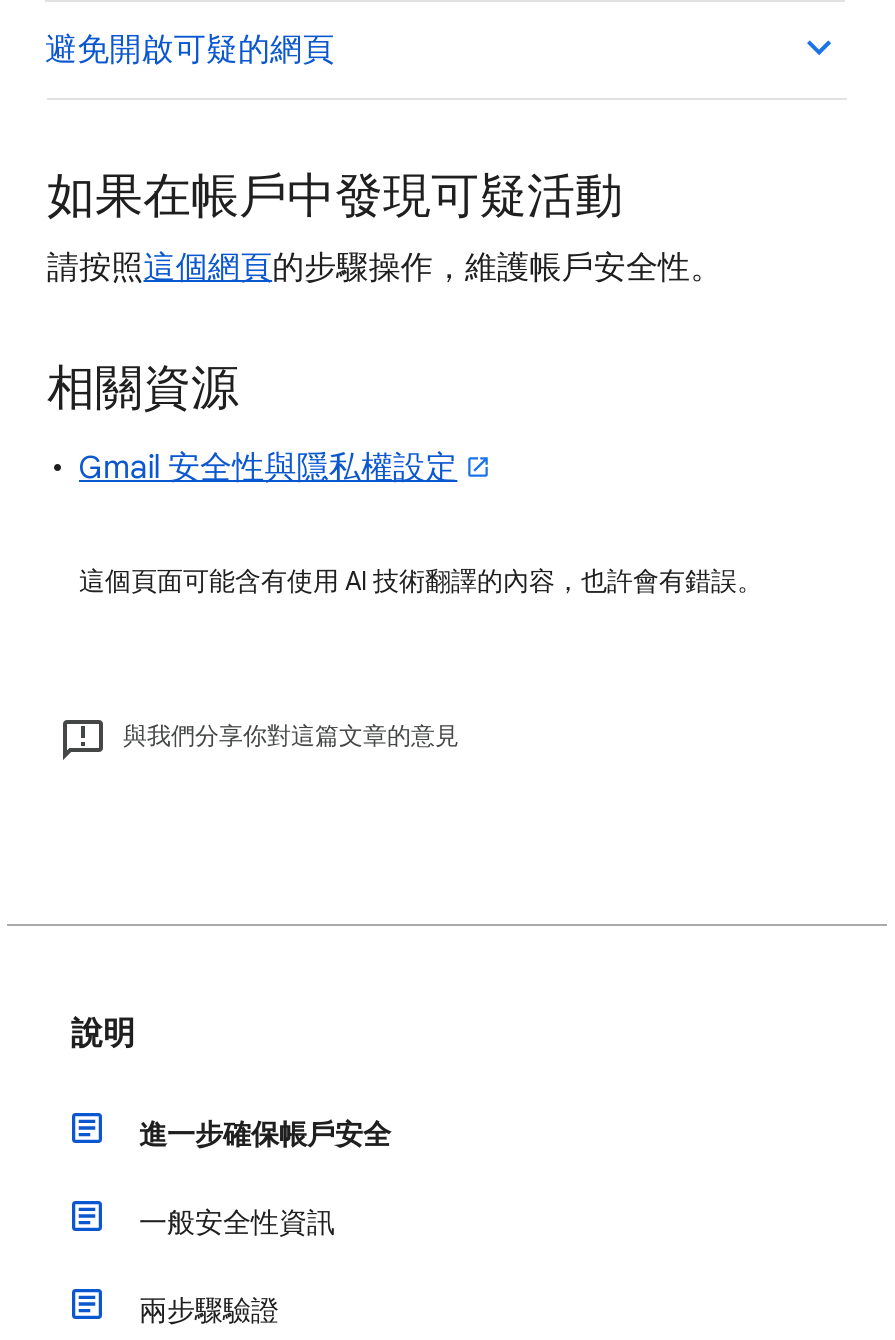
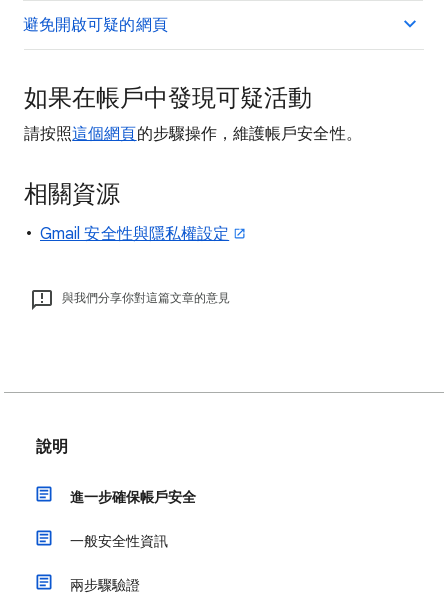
[79,564,763,598] 這個頁面可能含有使用 AI 技術翻譯的內容，也許會有錯誤。 -> none

